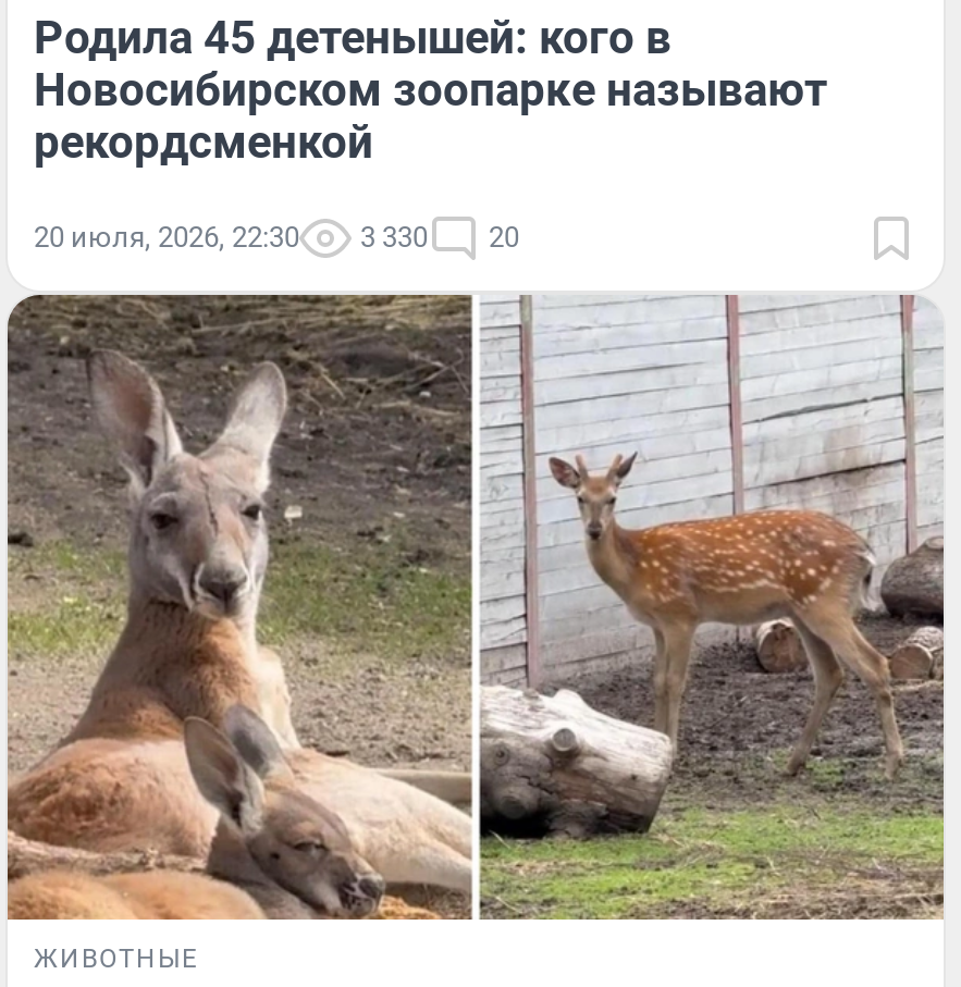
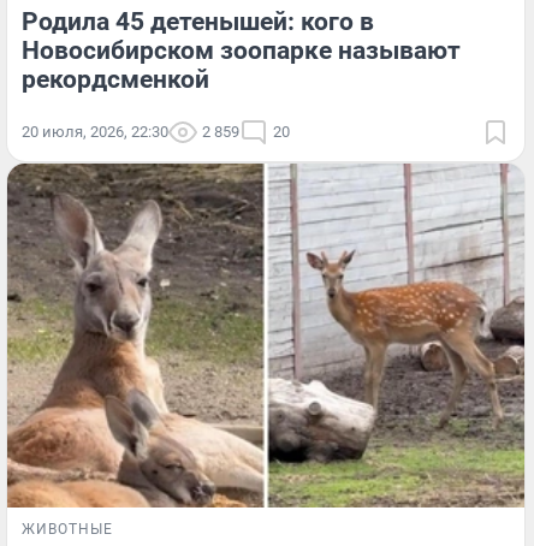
[34,221,519,254] 20 июля, 2026, 22:30 3 330 20 -> [22,122,290,140] 20 июля, 2026, 22:30 2 859 20

